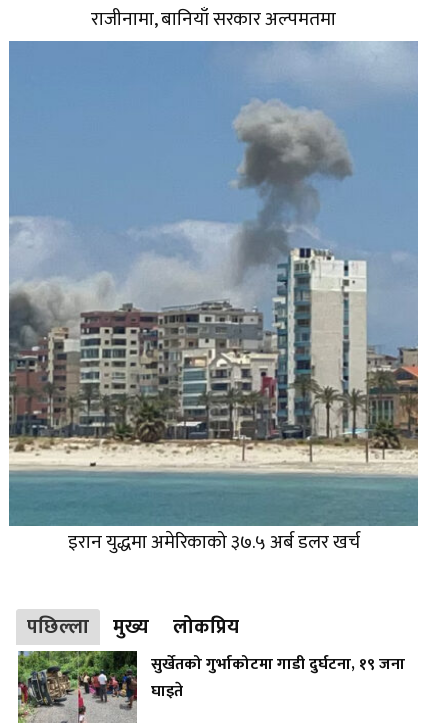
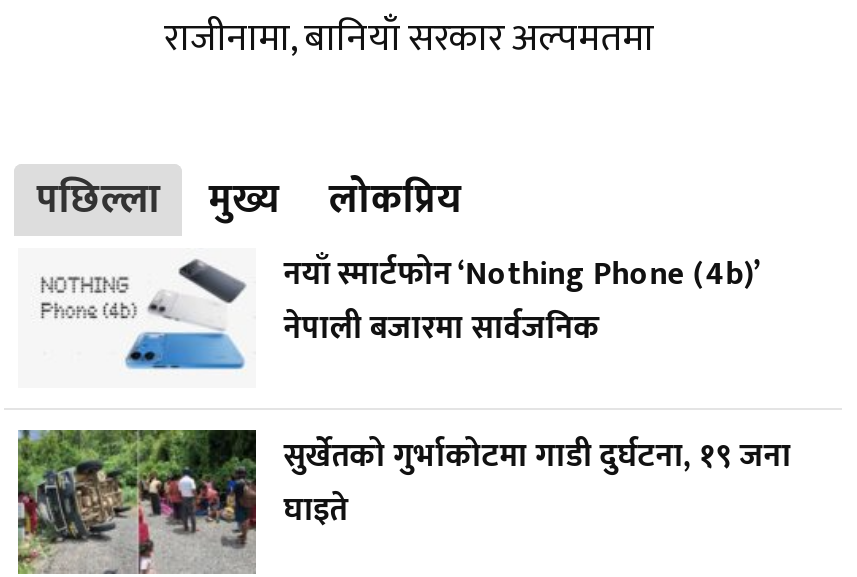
[8,40,419,558] [image] | इरान युद्धमा अमेरिकाको ३७.५ अर्ब डलर खर्च -> none
moved [27,610,239,644] -> [36,166,460,234]: पछिल्ला | मुख्य | लोकप्रिय
none -> [18,248,760,392] [image] | नयाँ स्मार्टफोन ‘Nothing Phone (4b)’ | नेपाली बजारमा सार्वजनिक

